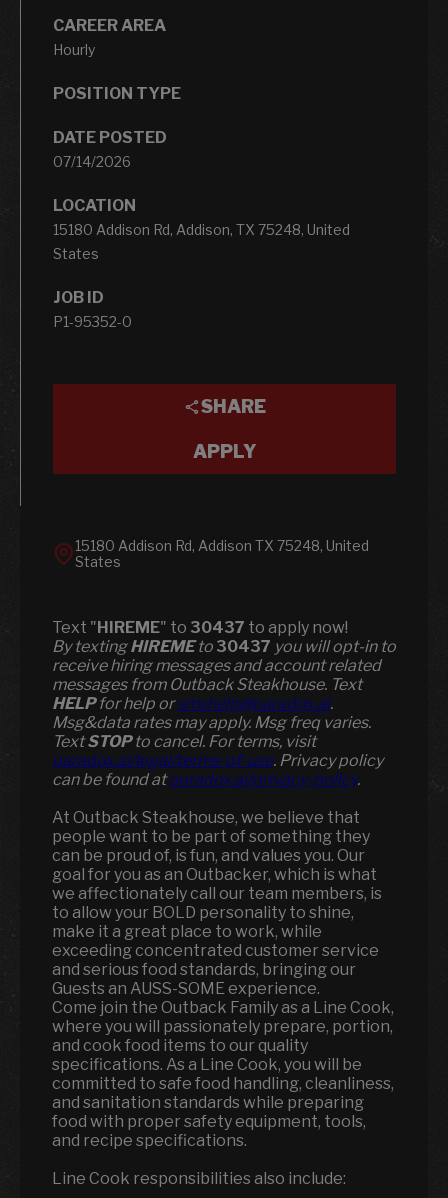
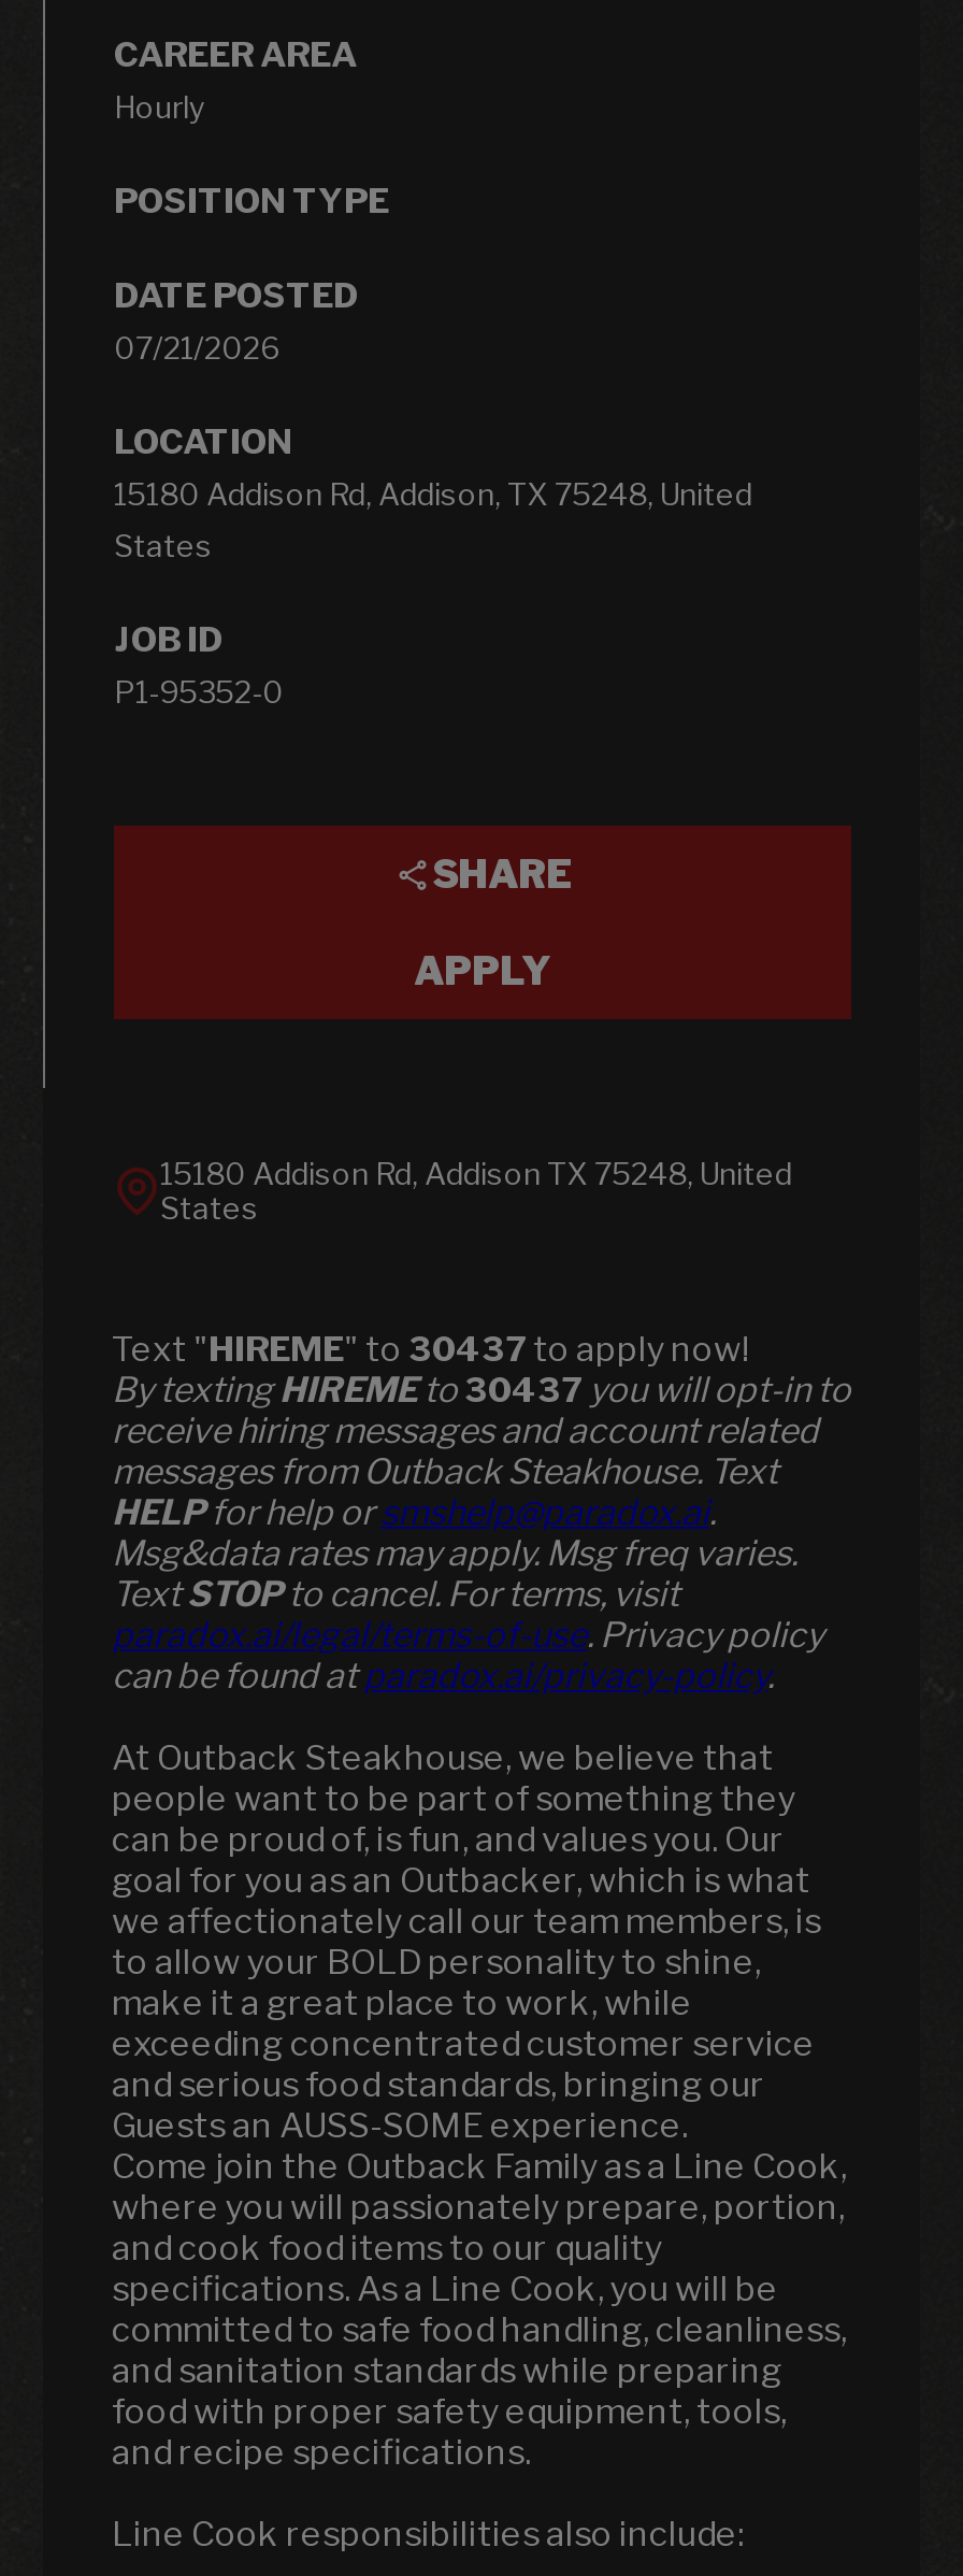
[53,153,131,170] 07/14/2026 -> [114,329,279,366] 07/21/2026

